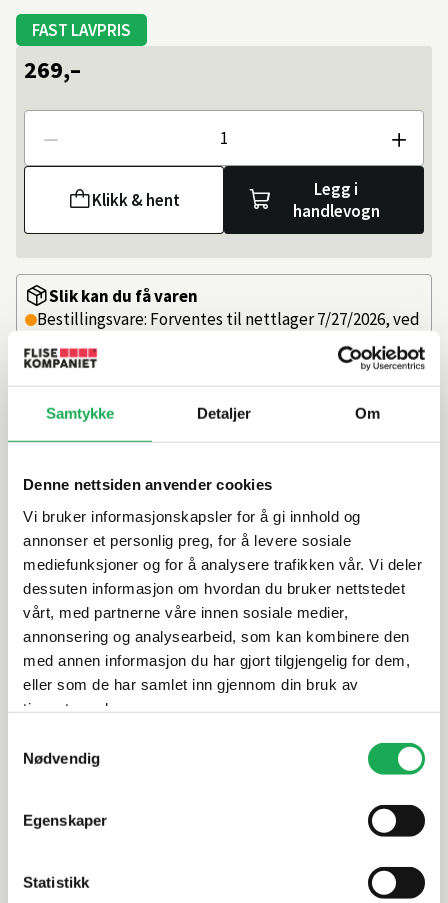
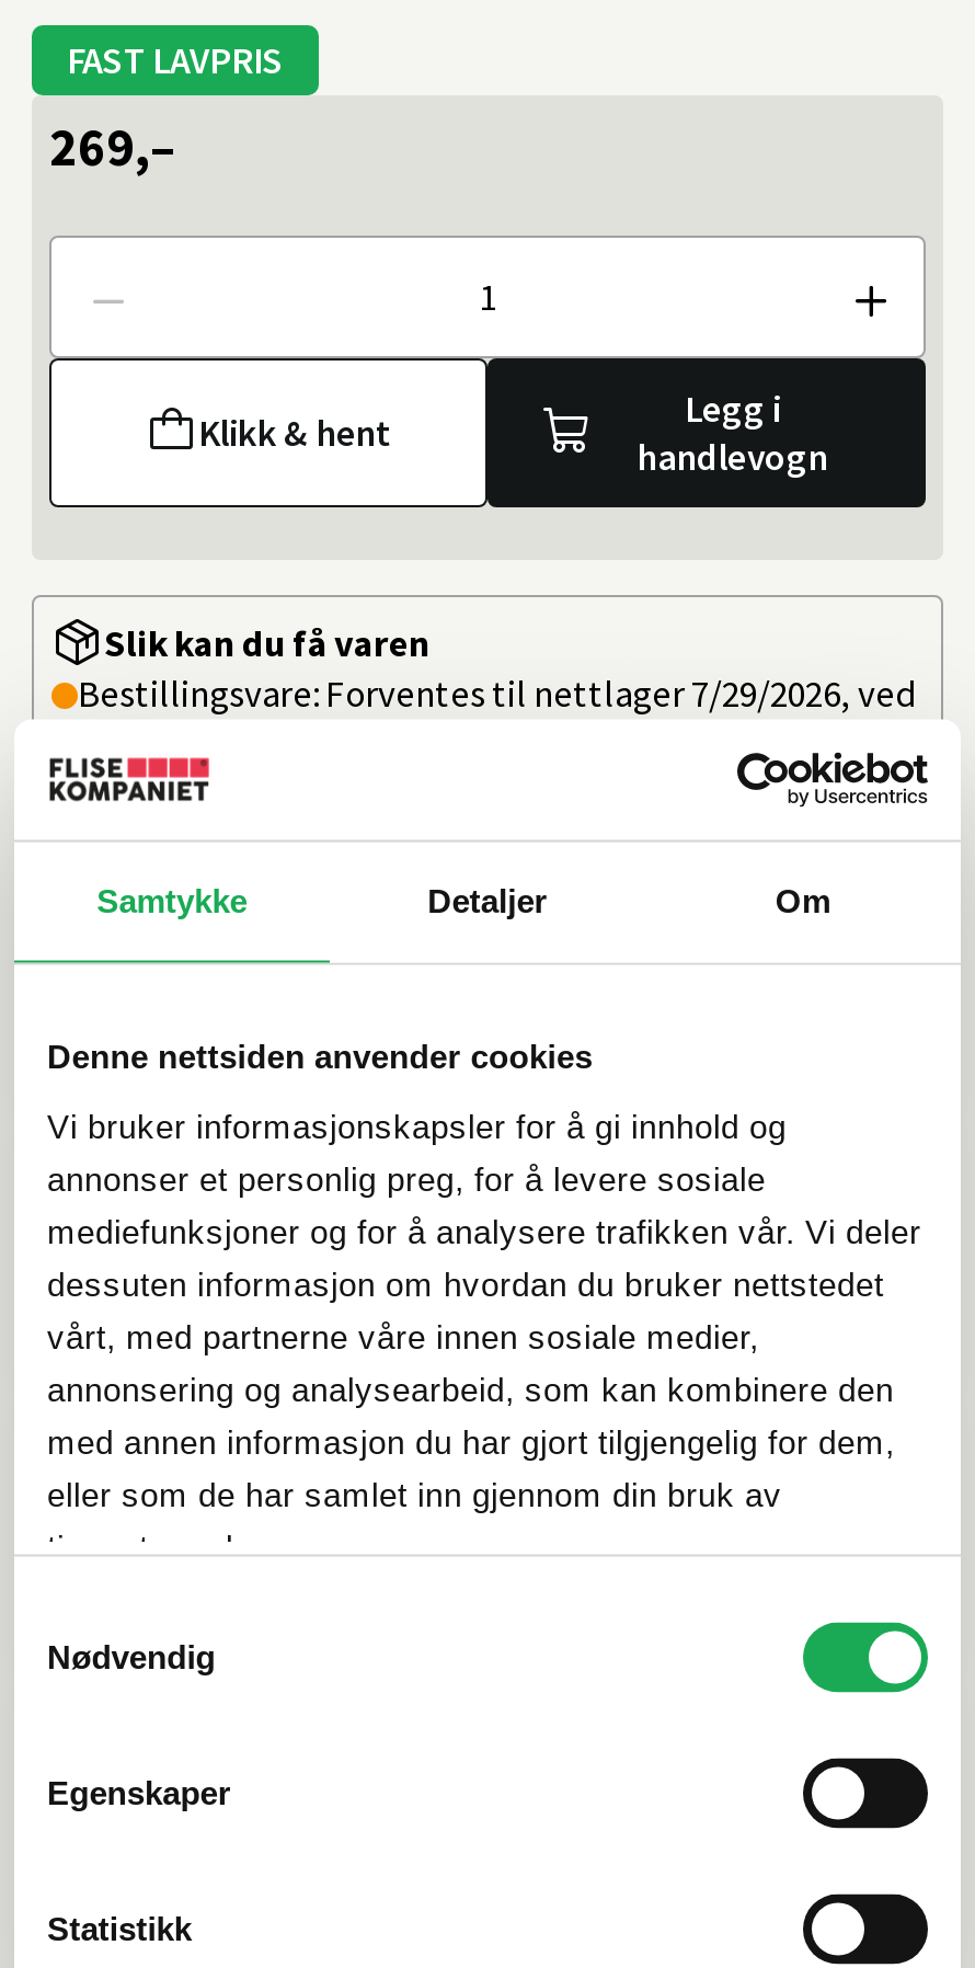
[37,308,420,330] Bestillingsvare: Forventes til nettlager 7/27/2026, ved -> [78,670,917,718] Bestillingsvare: Forventes til nettlager 7/29/2026, ved

